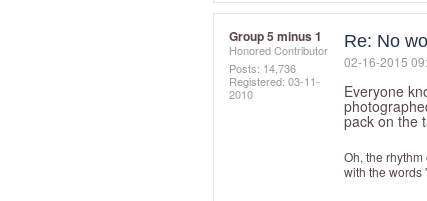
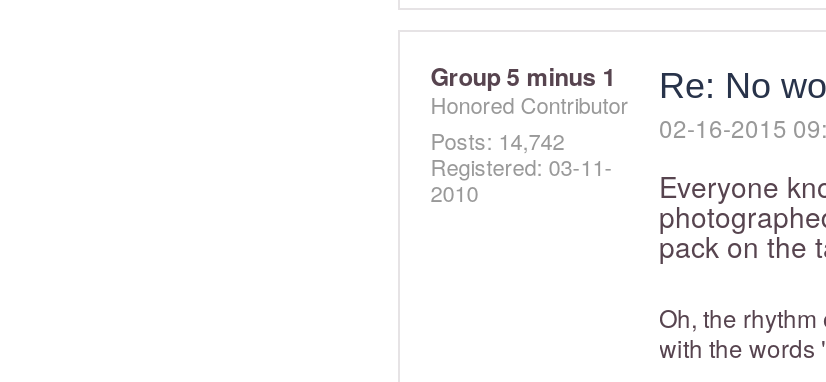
[229,60,296,76] Posts: 14,736 -> [430,124,564,156] Posts: 14,742

